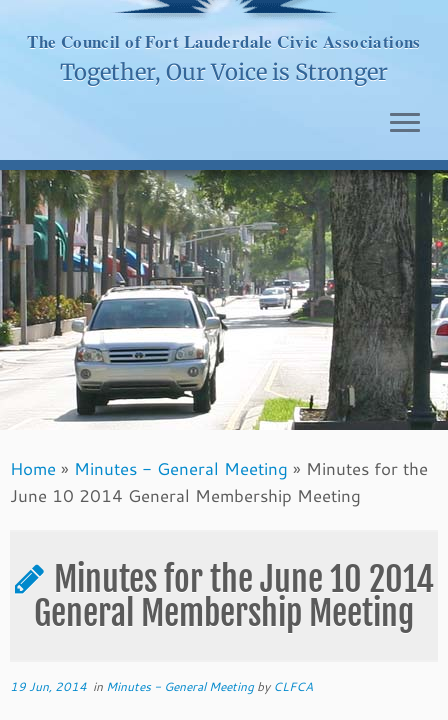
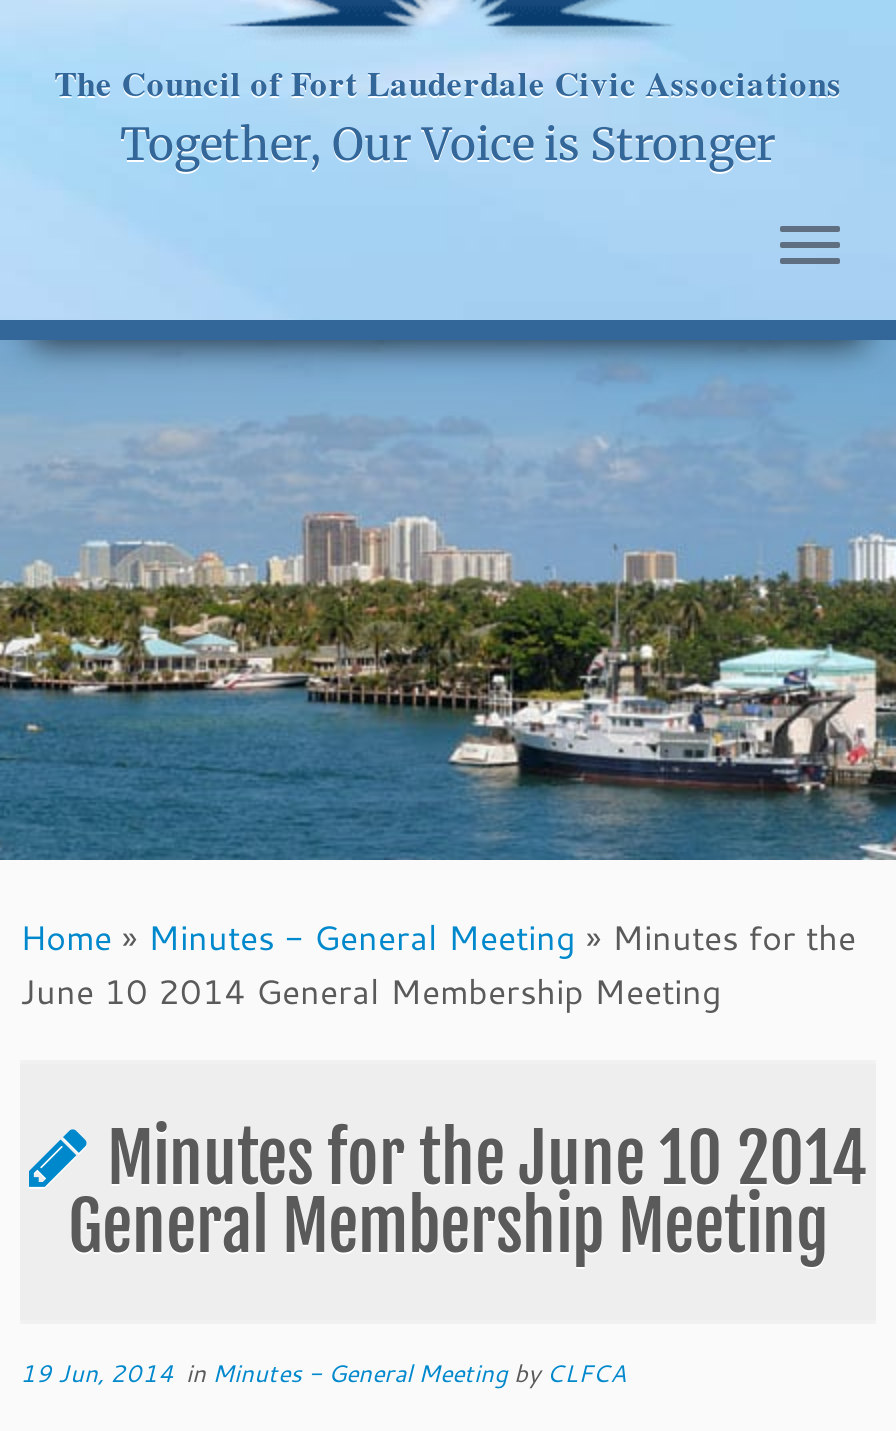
[3,169,445,431] [image] -> [6,340,890,862] [image]

